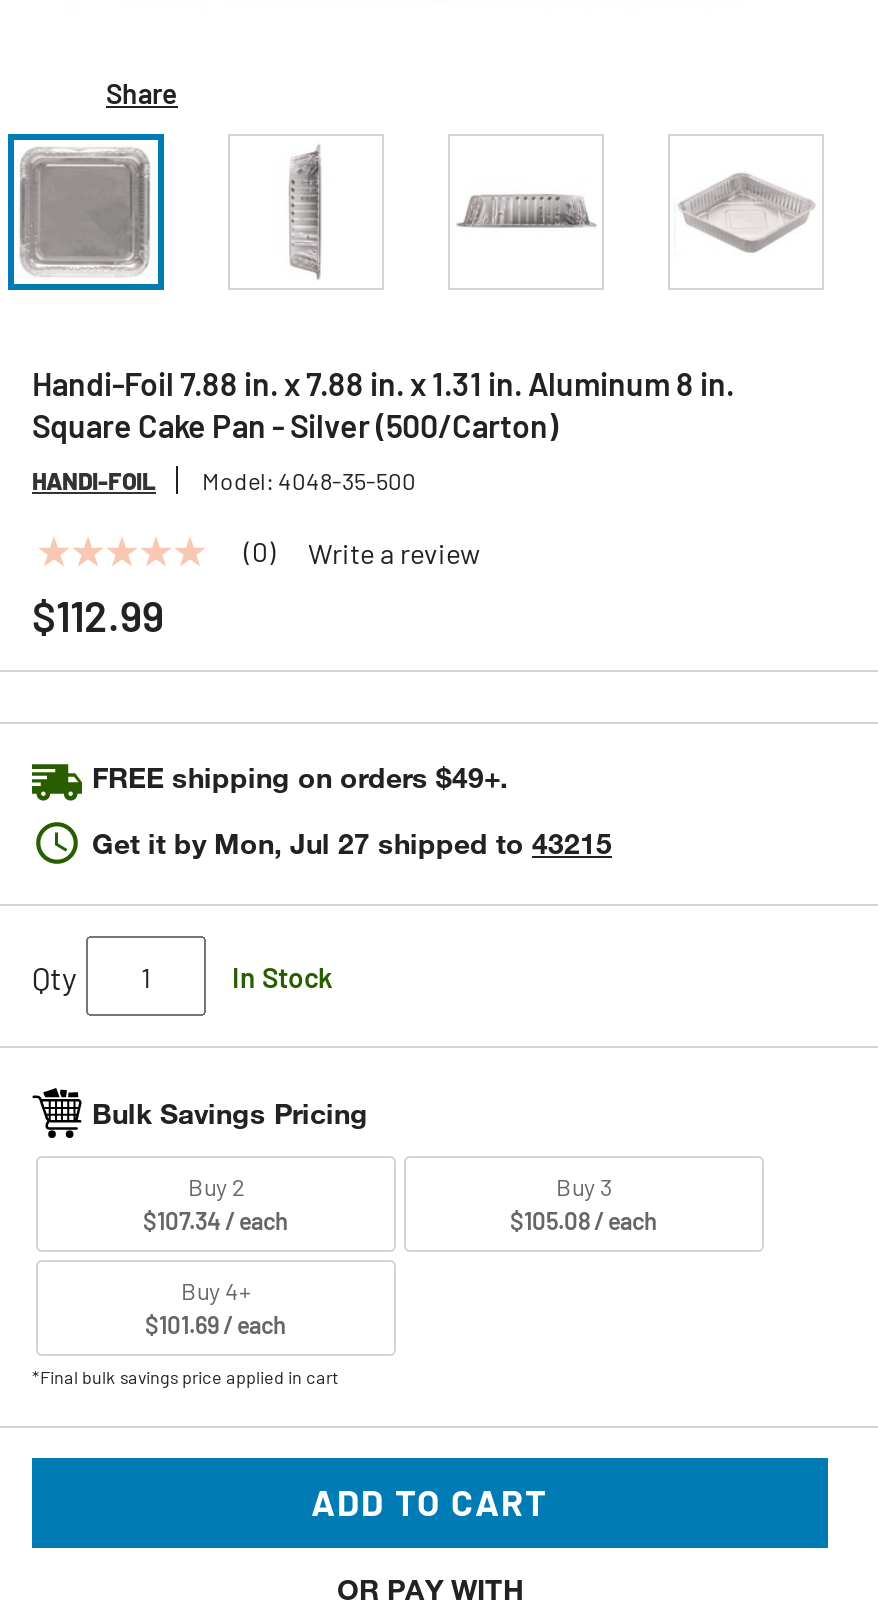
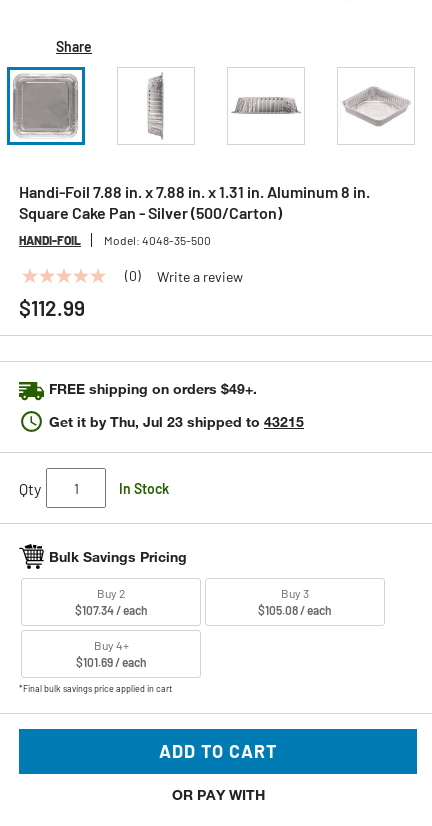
[92,826,612,860] Get it by Mon, Jul 27 shipped to 43215 -> [49,413,304,430] Get it by Thu, Jul 23 shipped to 43215

